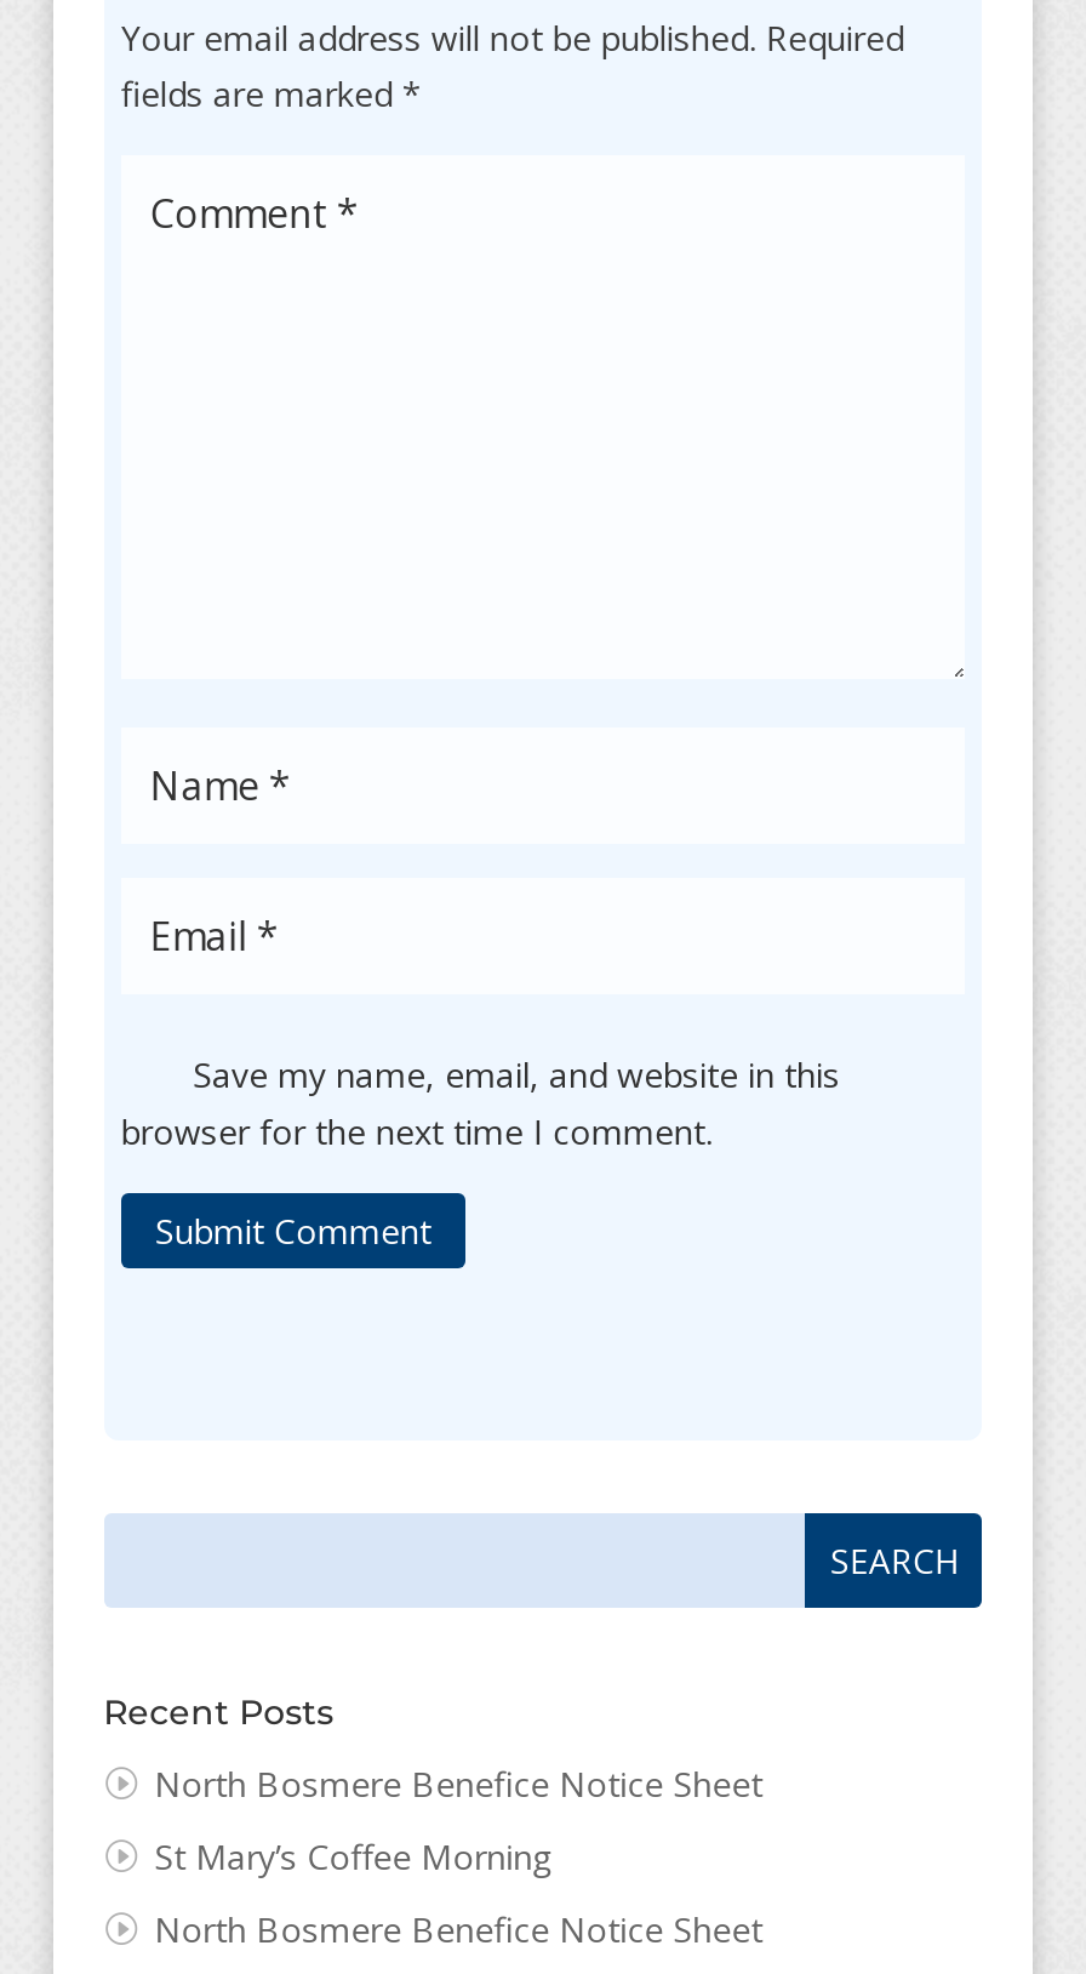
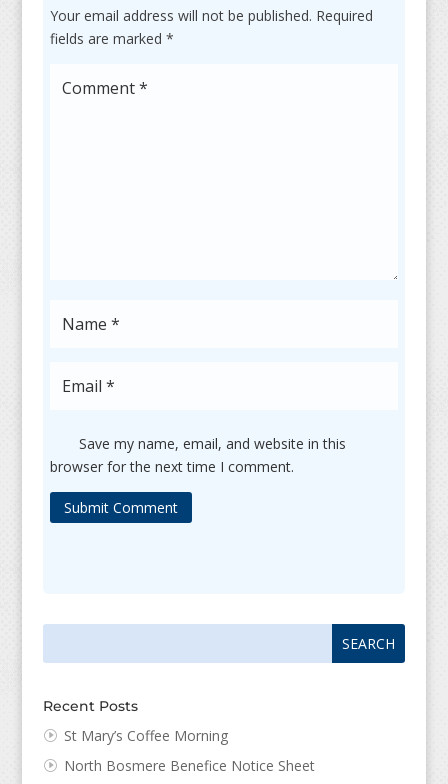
[154,1761,763,1807] North Bosmere Benefice Notice Sheet -> none

